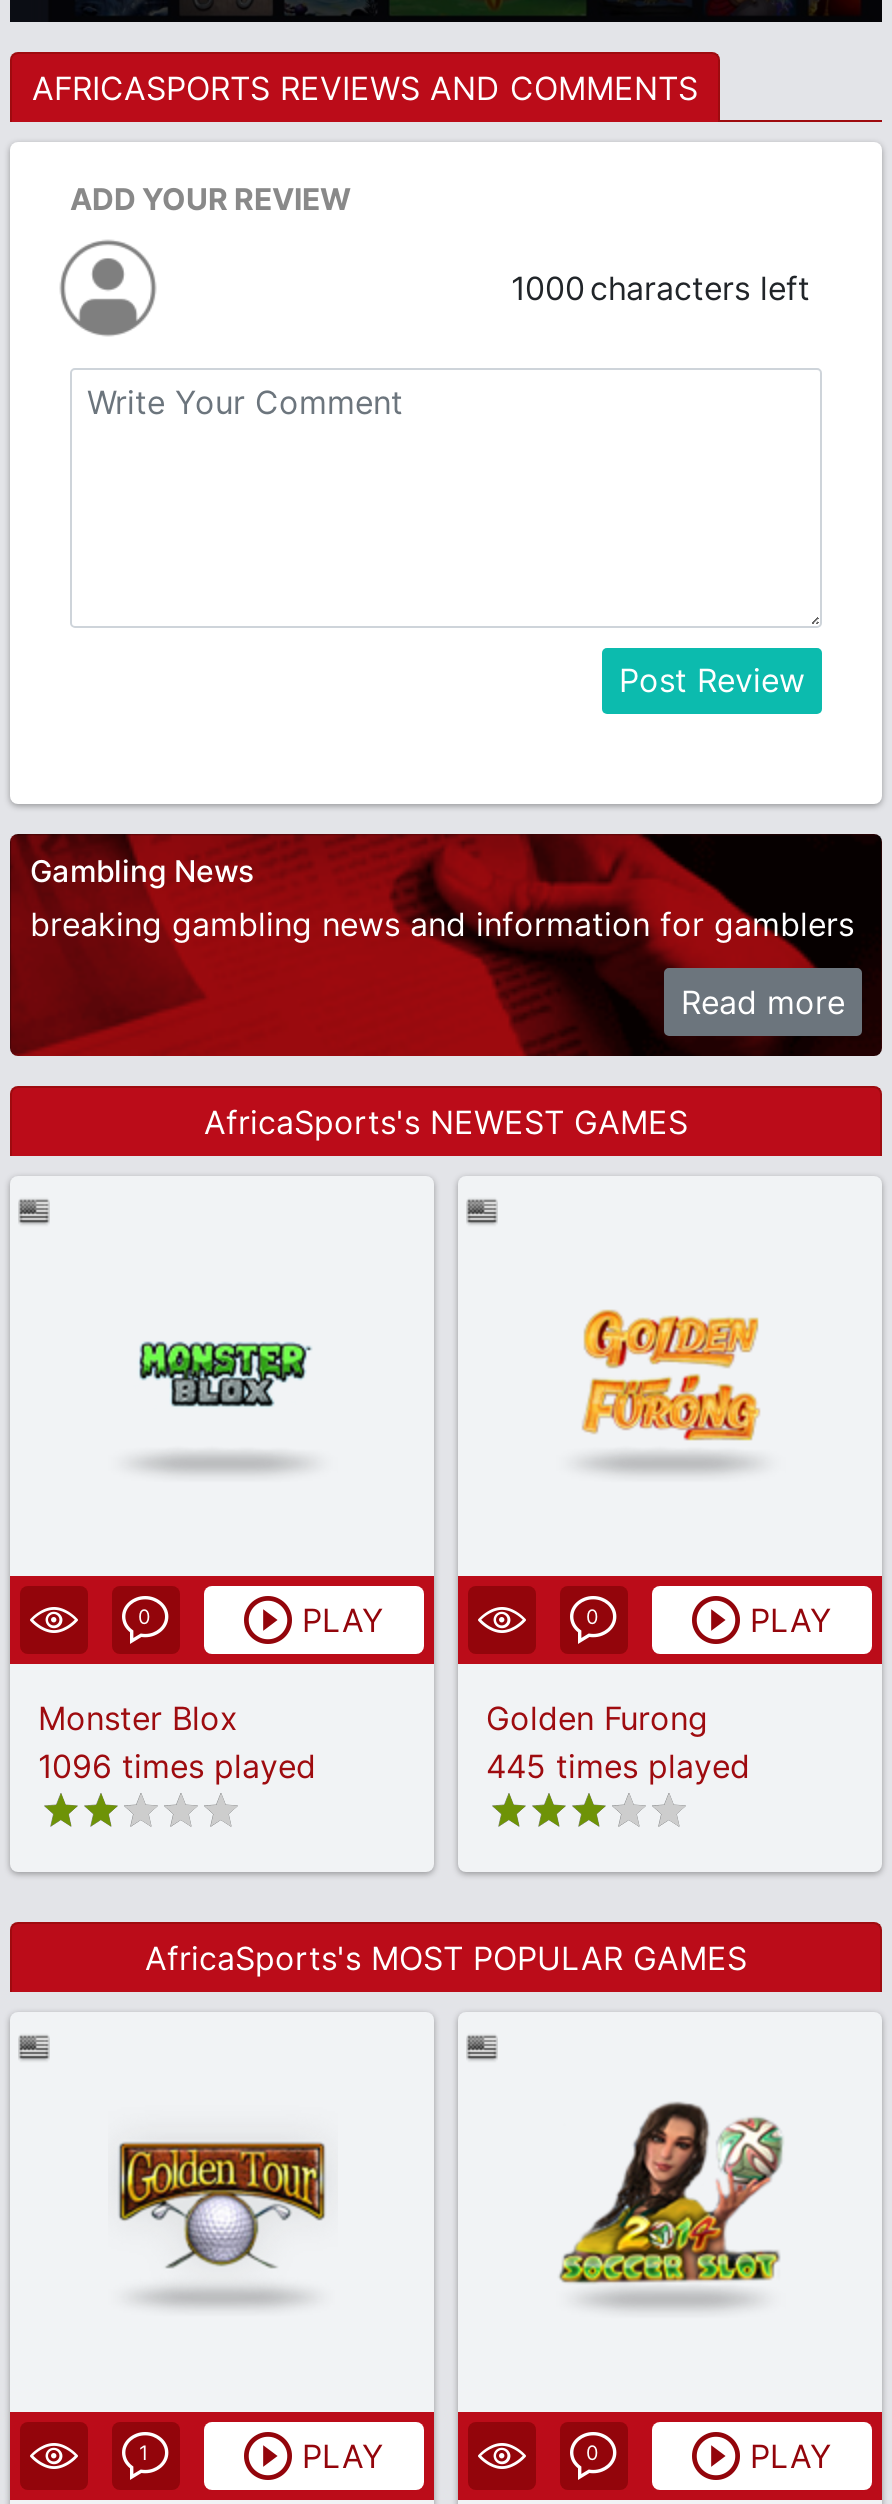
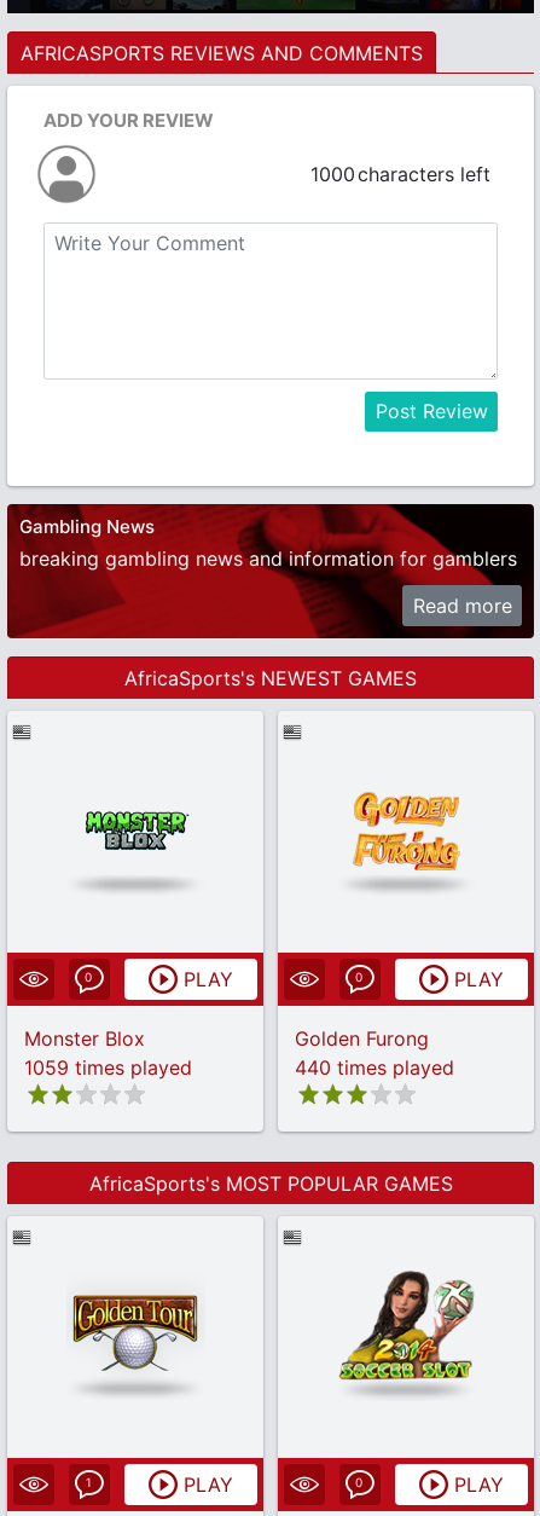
[38,1745,316,1785] 1096 times played -> [24,1055,192,1079] 1059 times played
[486,1745,750,1785] 445 times played -> [295,1055,454,1079] 440 times played

